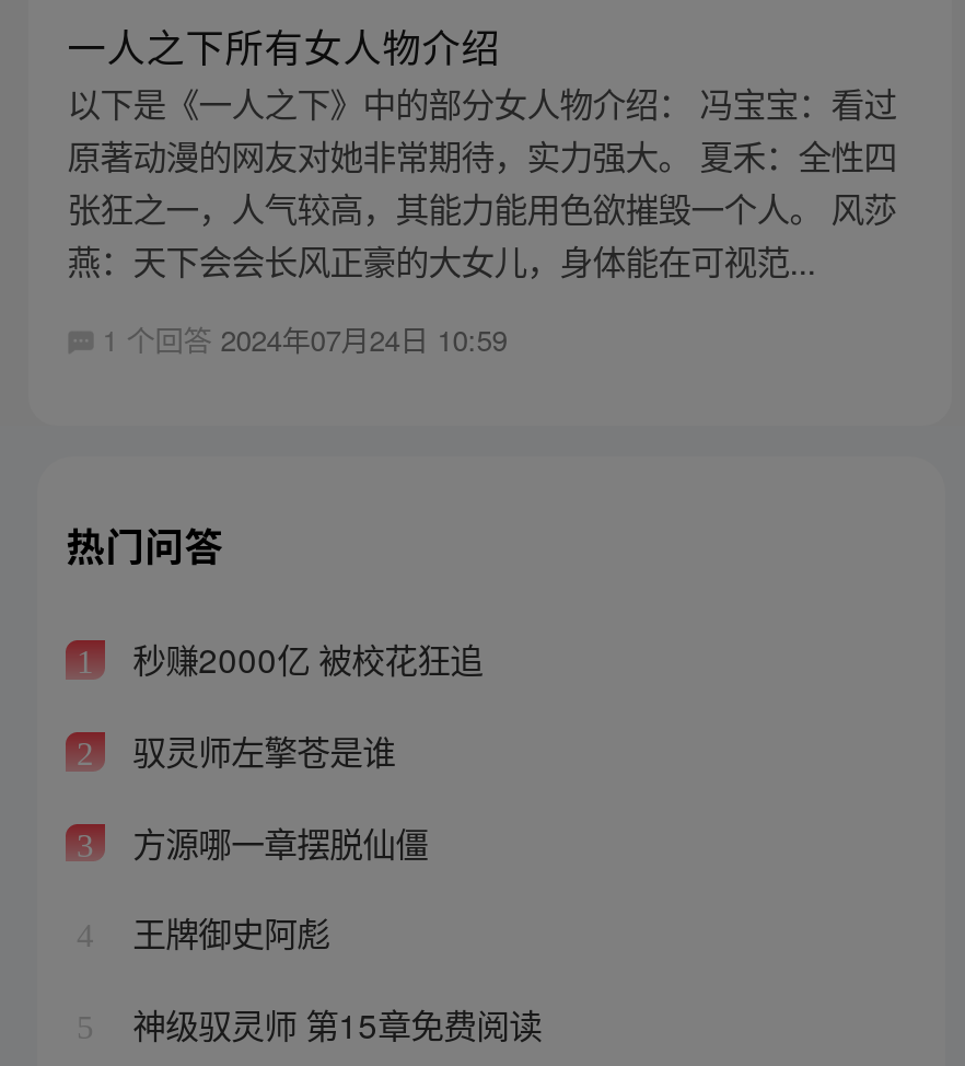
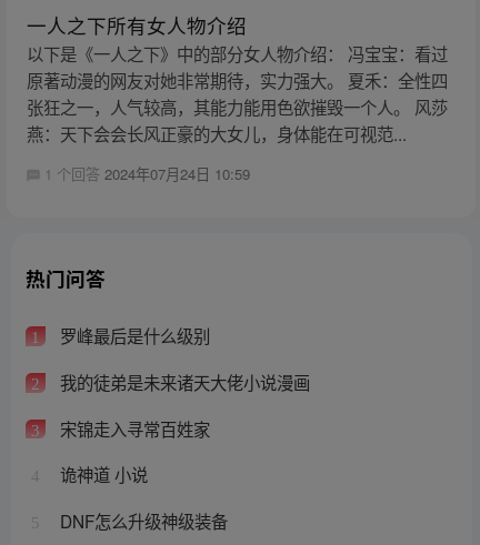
[124,635,483,683] 秒赚2000亿 被校花狂追 -> [55,324,210,348] 罗峰最后是什么级别
[124,726,395,774] 驭灵师左擎苍是谁 -> [55,370,310,394] 我的徒弟是未来诸天大佬小说漫画
[124,817,428,865] 方源哪一章摆脱仙僵 -> [55,416,210,440] 宋锦走入寻常百姓家
[124,908,330,956] 王牌御史阿彪 -> [55,462,147,487] 诡神道 小说
[124,999,542,1047] 神级驭灵师 第15章免费阅读 -> [55,508,227,533] DNF怎么升级神级装备

